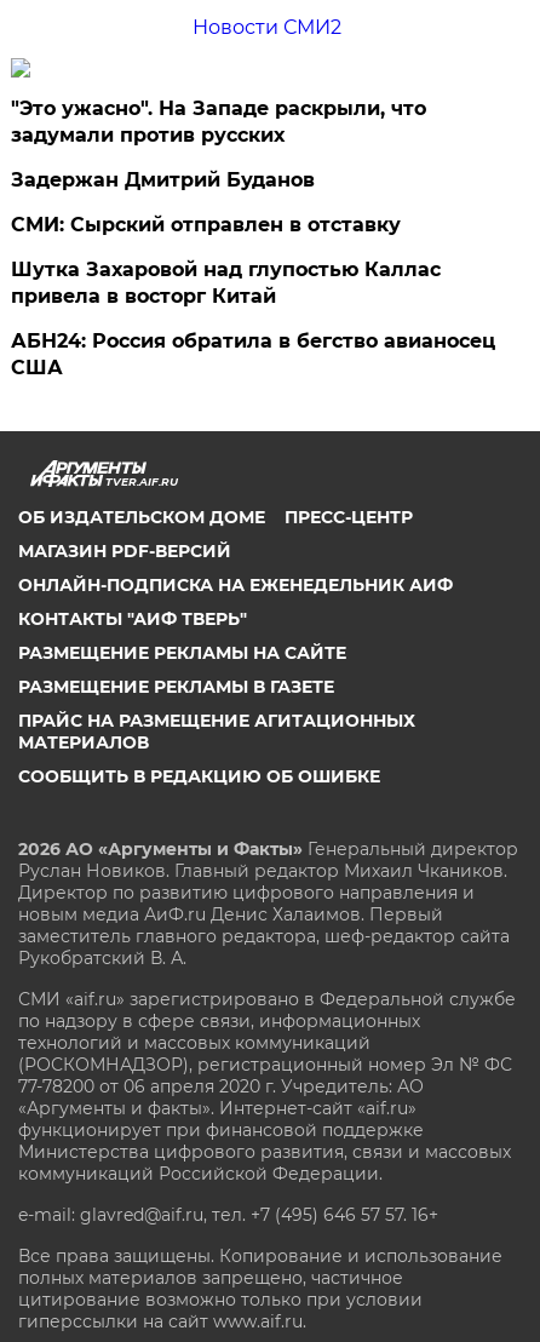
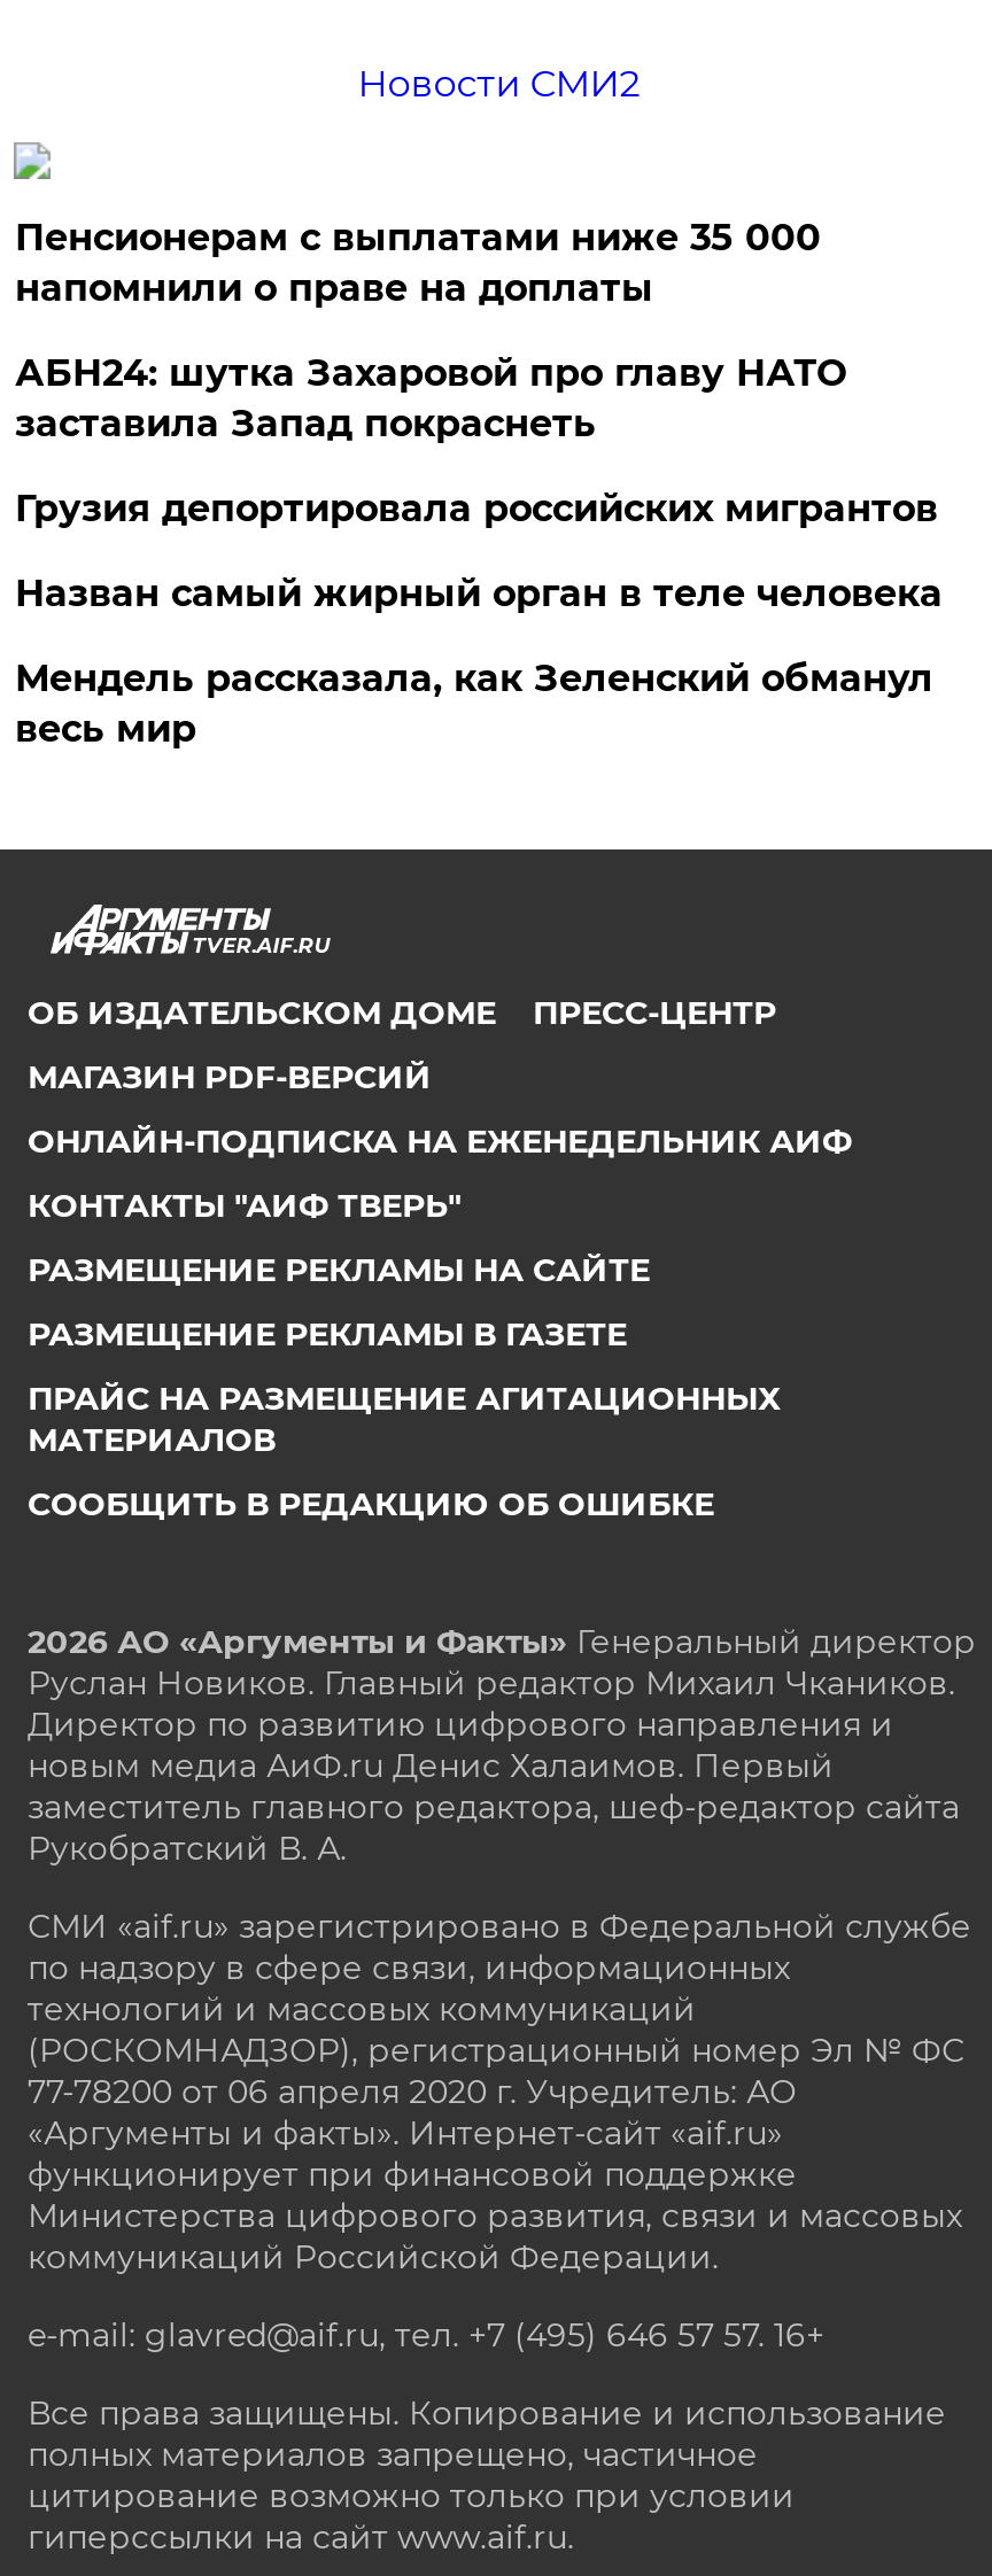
[11,97,427,146] "Это ужасно". На Западе раскрыли, что | задумали против русских -> [15,216,821,310] Пенсионерам с выплатами ниже 35 000 | напомнили о праве на доплаты
[11,168,315,191] Задержан Дмитрий Буданов -> [15,351,846,445] АБН24: шутка Захаровой про главу НАТО | заставила Запад покраснеть
[11,213,401,236] СМИ: Сырский отправлен в отставку -> [15,487,938,530] Грузия депортировала российских мигрантов
[11,258,441,308] Шутка Захаровой над глупостью Каллас | привела в восторг Китай -> [15,571,942,615] Назван самый жирный орган в теле человека
[11,329,496,379] АБН24: Россия обратила в бегство авианосец | США -> [15,656,933,751] Мендель рассказала, как Зеленский обманул | весь мир

